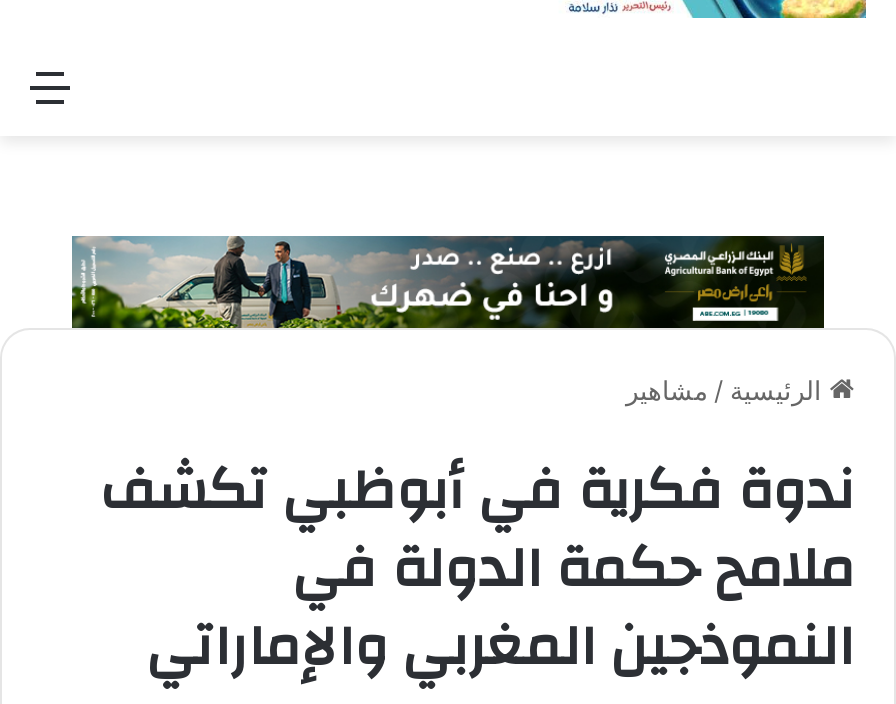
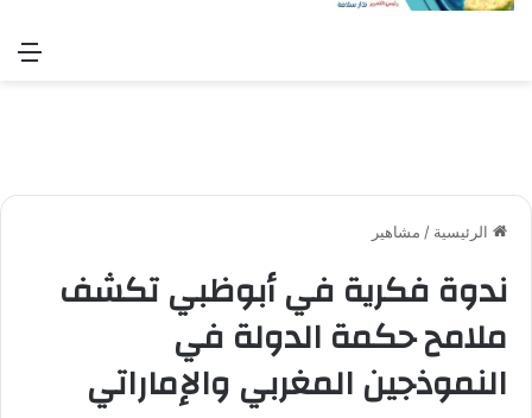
[70,234,826,330] [image] -> none

